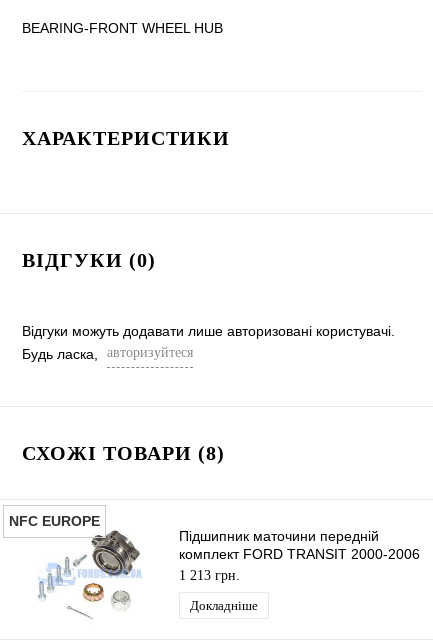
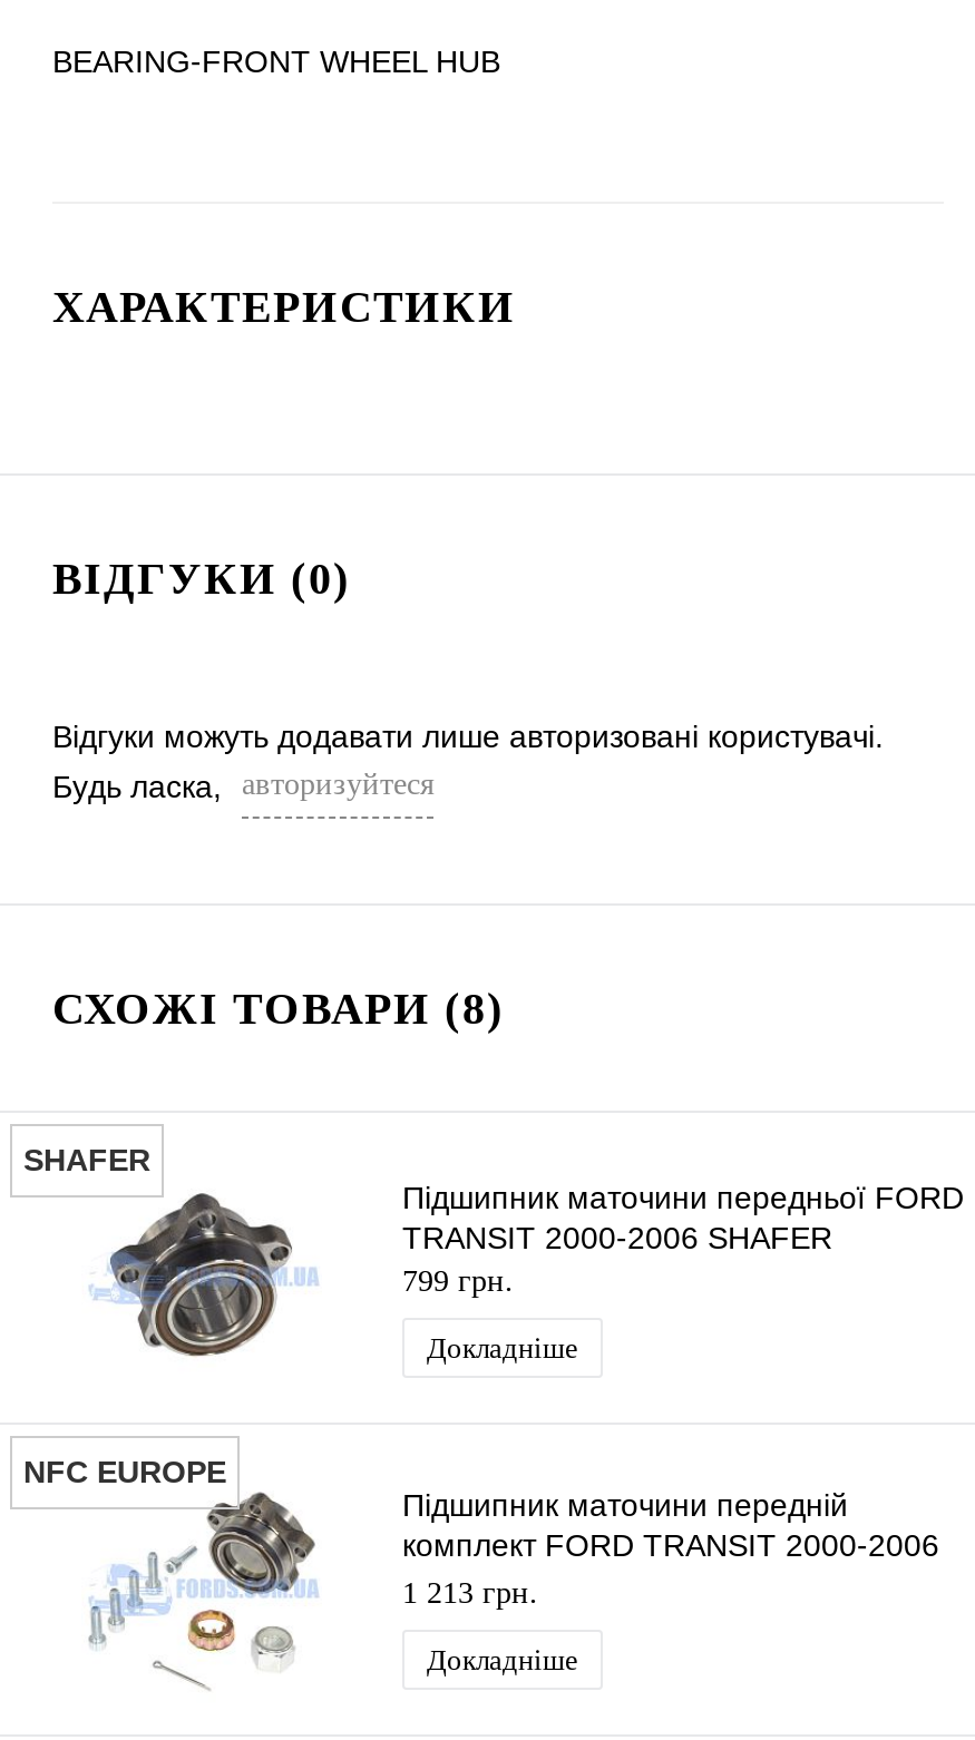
none -> [23,1143,964,1365] [image] | SHAFER | Підшипник маточини передньої FORD | TRANSIT 2000-2006 SHAFER | 799 грн. | Докладніше

